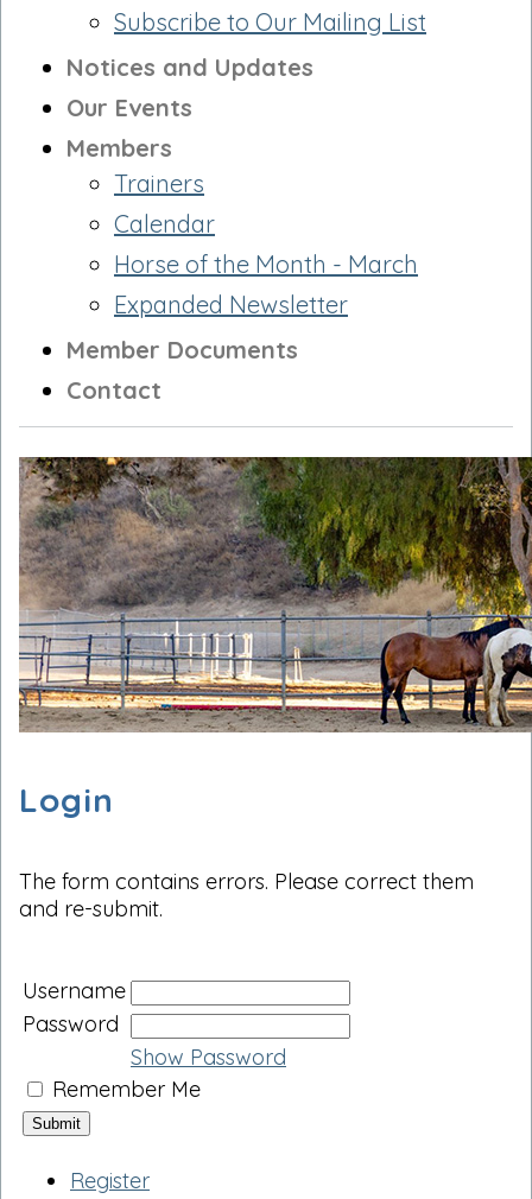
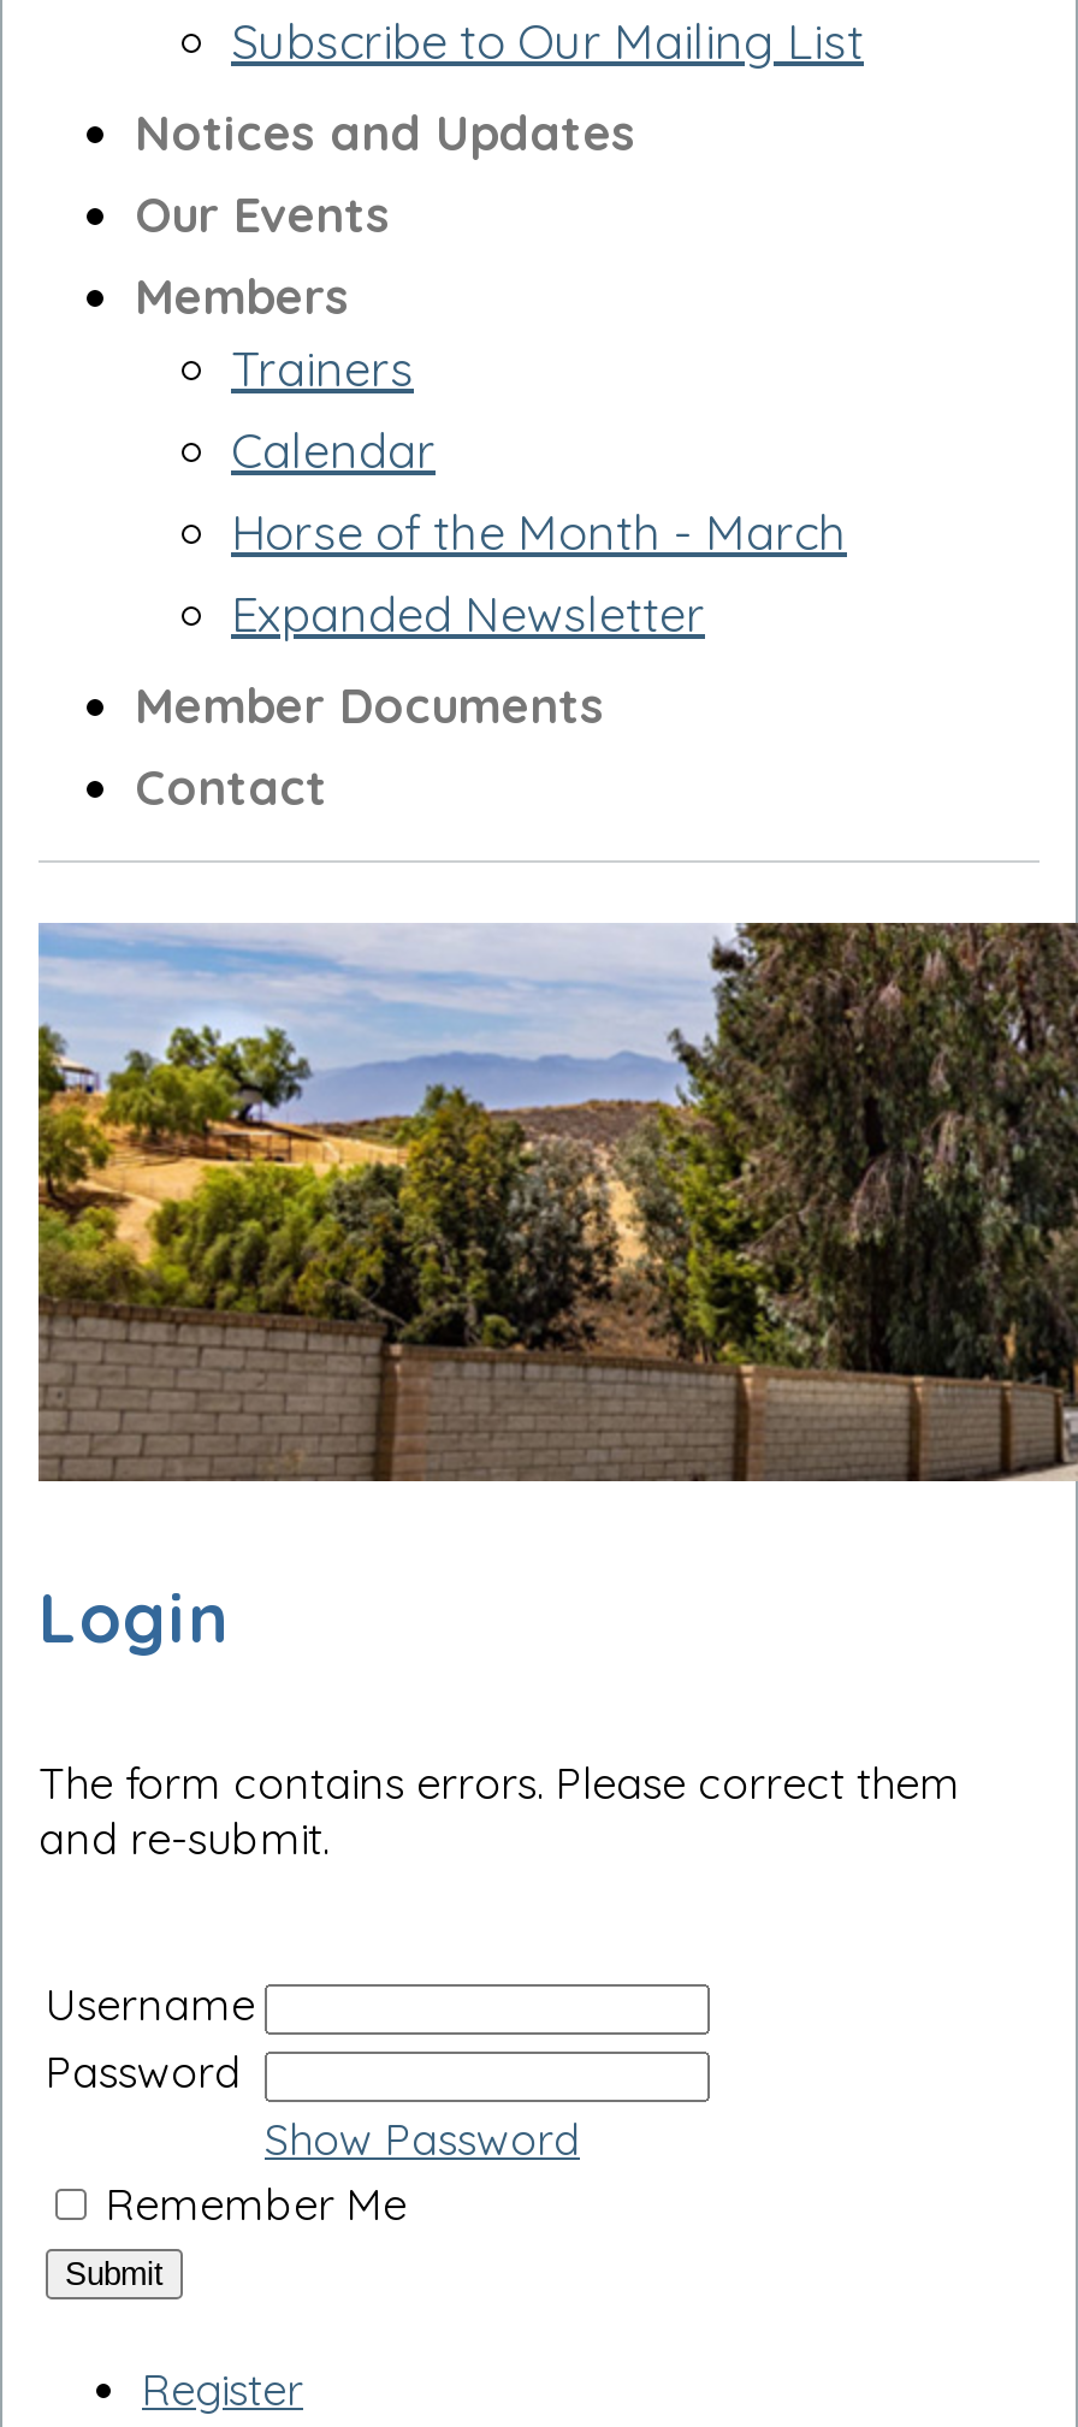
[19,456,528,732] [image] -> [36,923,1071,1481] [image]

